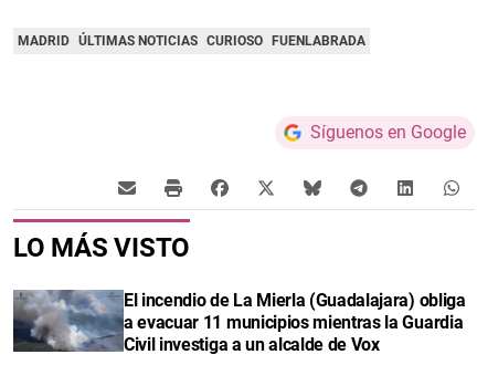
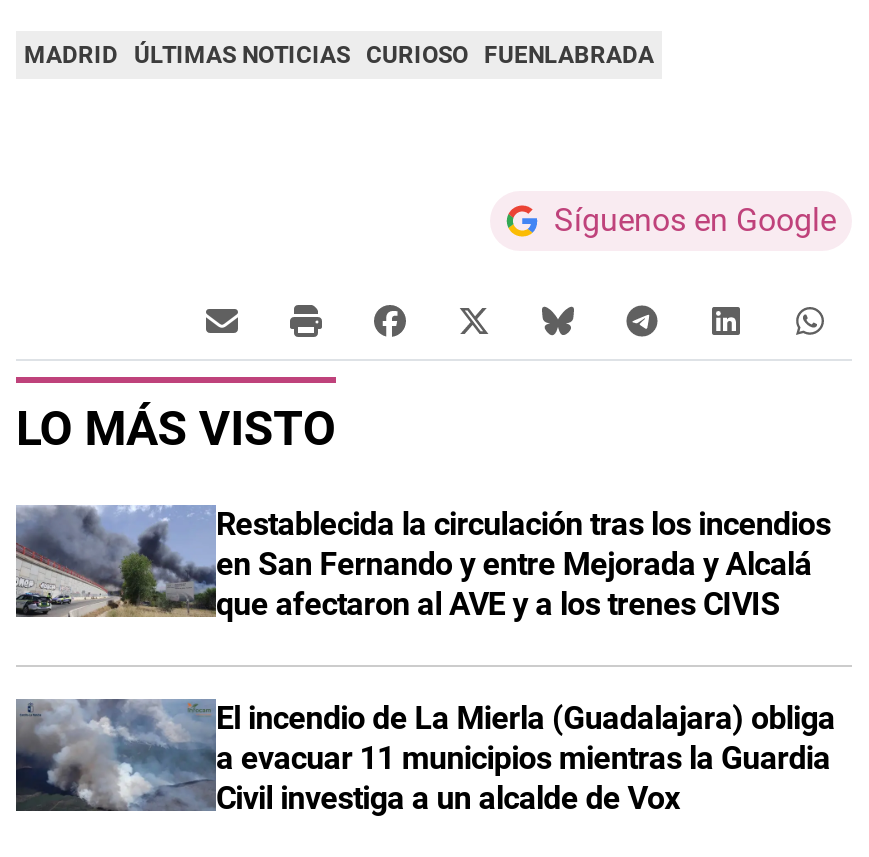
none -> [14,504,831,622] [image] | Restablecida la circulación tras los incendios | en San Fernando y entre Mejorada y Alcalá | que afectaron al AVE y a los trenes CIVIS

